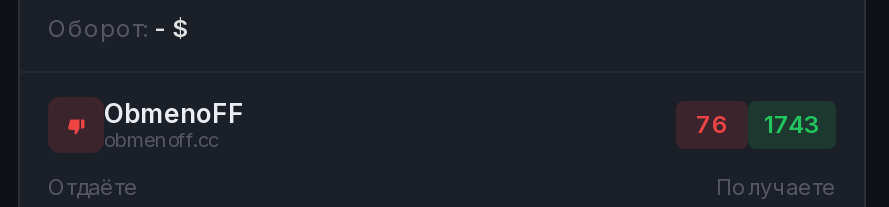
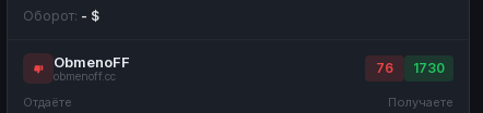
[696,108,820,138] 76 1743 -> [376,59,445,76] 76 1730

